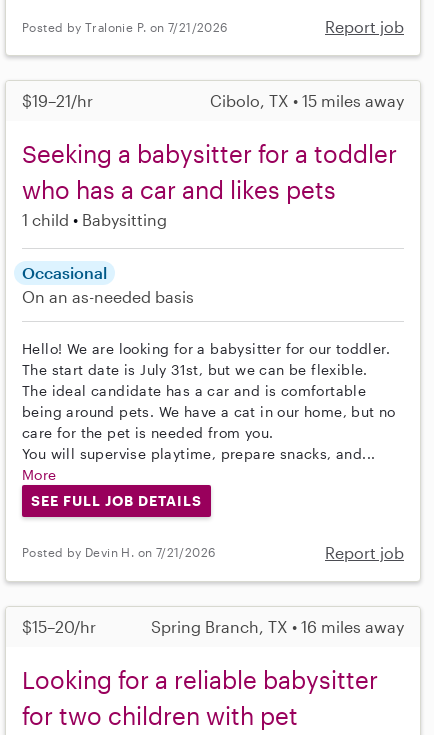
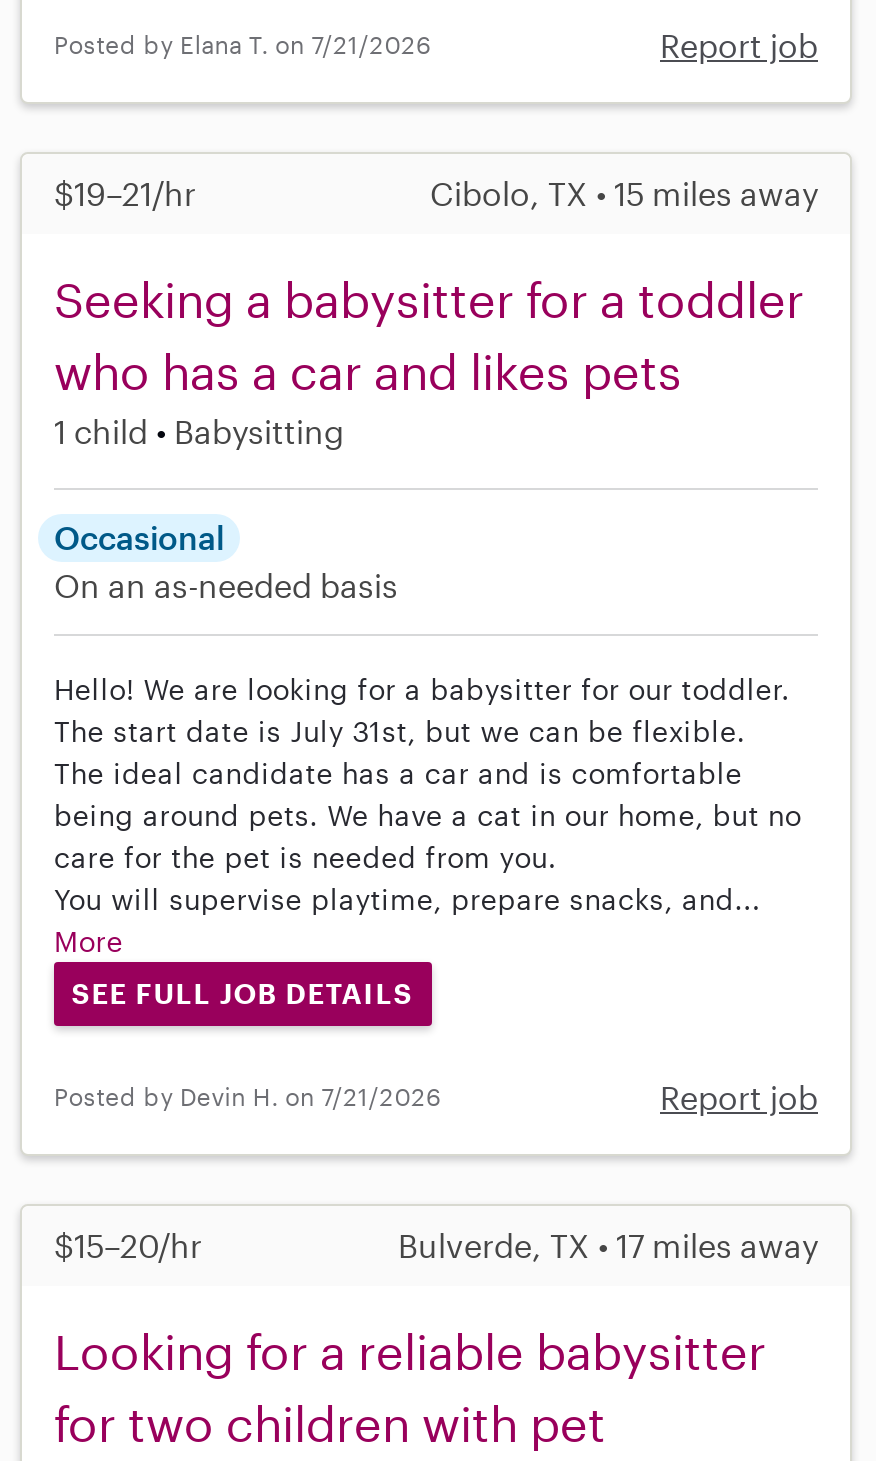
[22,20,228,34] Posted by Tralonie P. on 7/21/2026 -> [54,31,431,59] Posted by Elana T. on 7/21/2026
[151,617,404,636] Spring Branch, TX • 16 miles away -> [398,1225,818,1263] Bulverde, TX • 17 miles away

